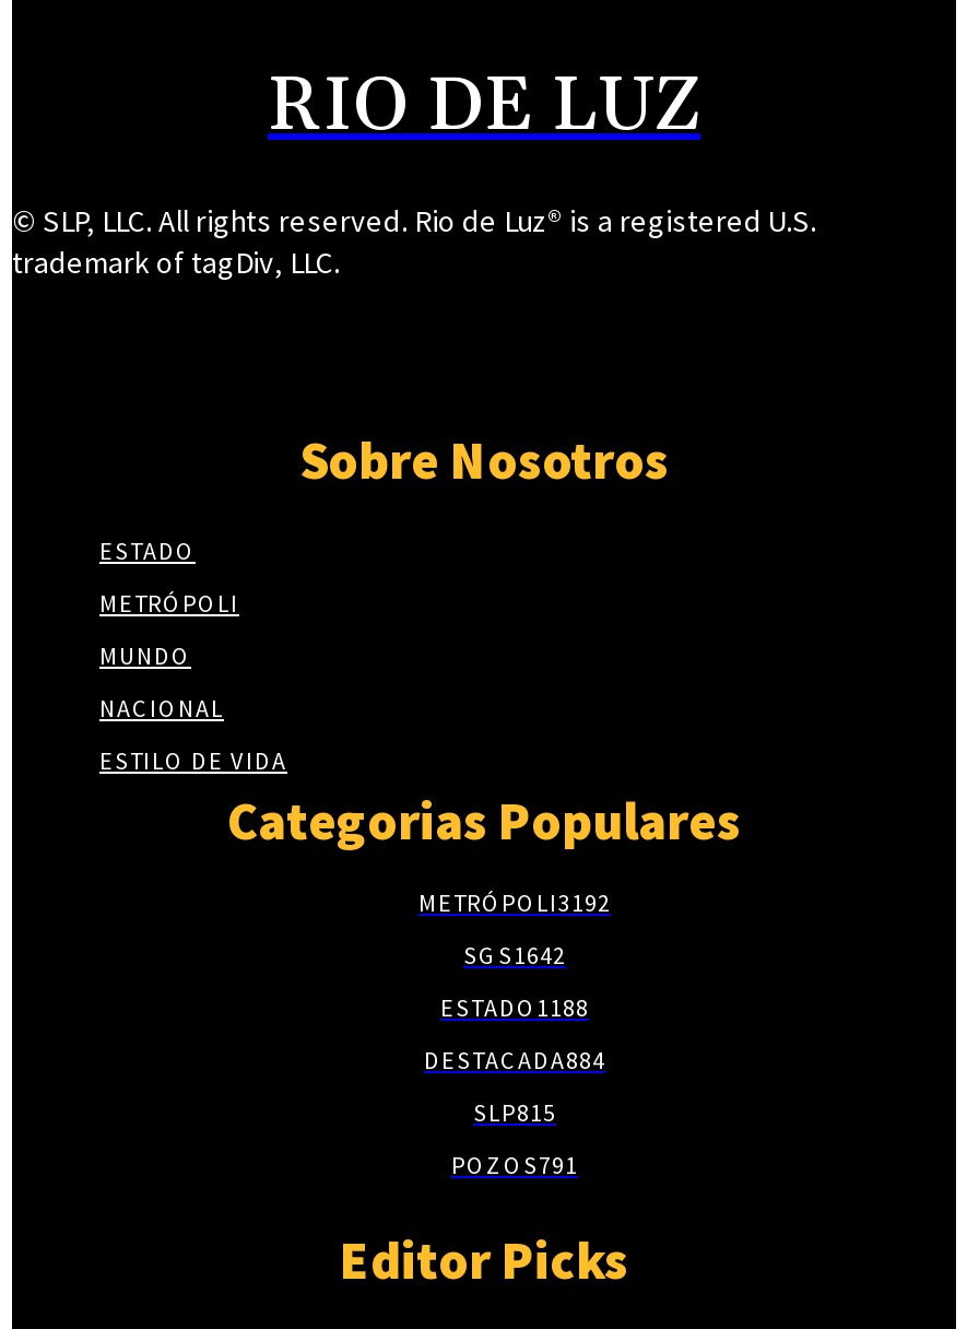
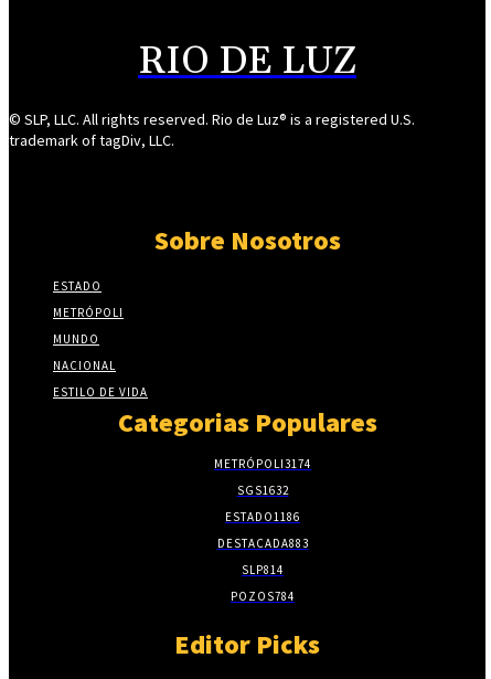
[418,888,611,919] METRÓPOLI3192 -> [214,456,311,472] METRÓPOLI3174
[463,941,566,971] SGS 1642 -> [237,483,289,498] SGS 1632
[440,993,589,1024] ESTADO 1188 -> [225,509,300,525] ESTADO 1186
[424,1046,605,1076] DESTACADA884 -> [217,536,308,551] DESTACADA883
[473,1098,556,1129] SLP815 -> [242,562,284,578] SLP814
[451,1151,578,1181] POZOS791 -> [231,589,295,604] POZOS784

